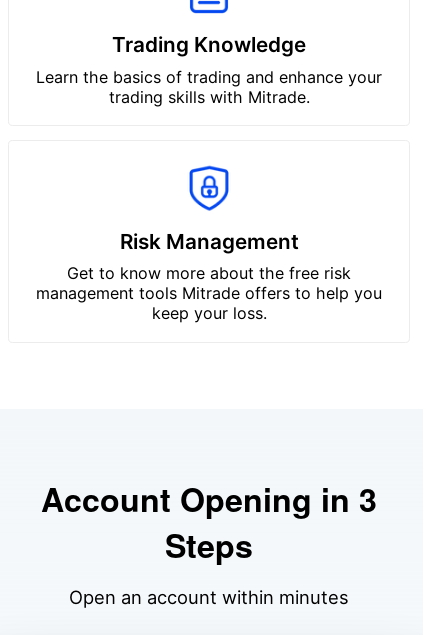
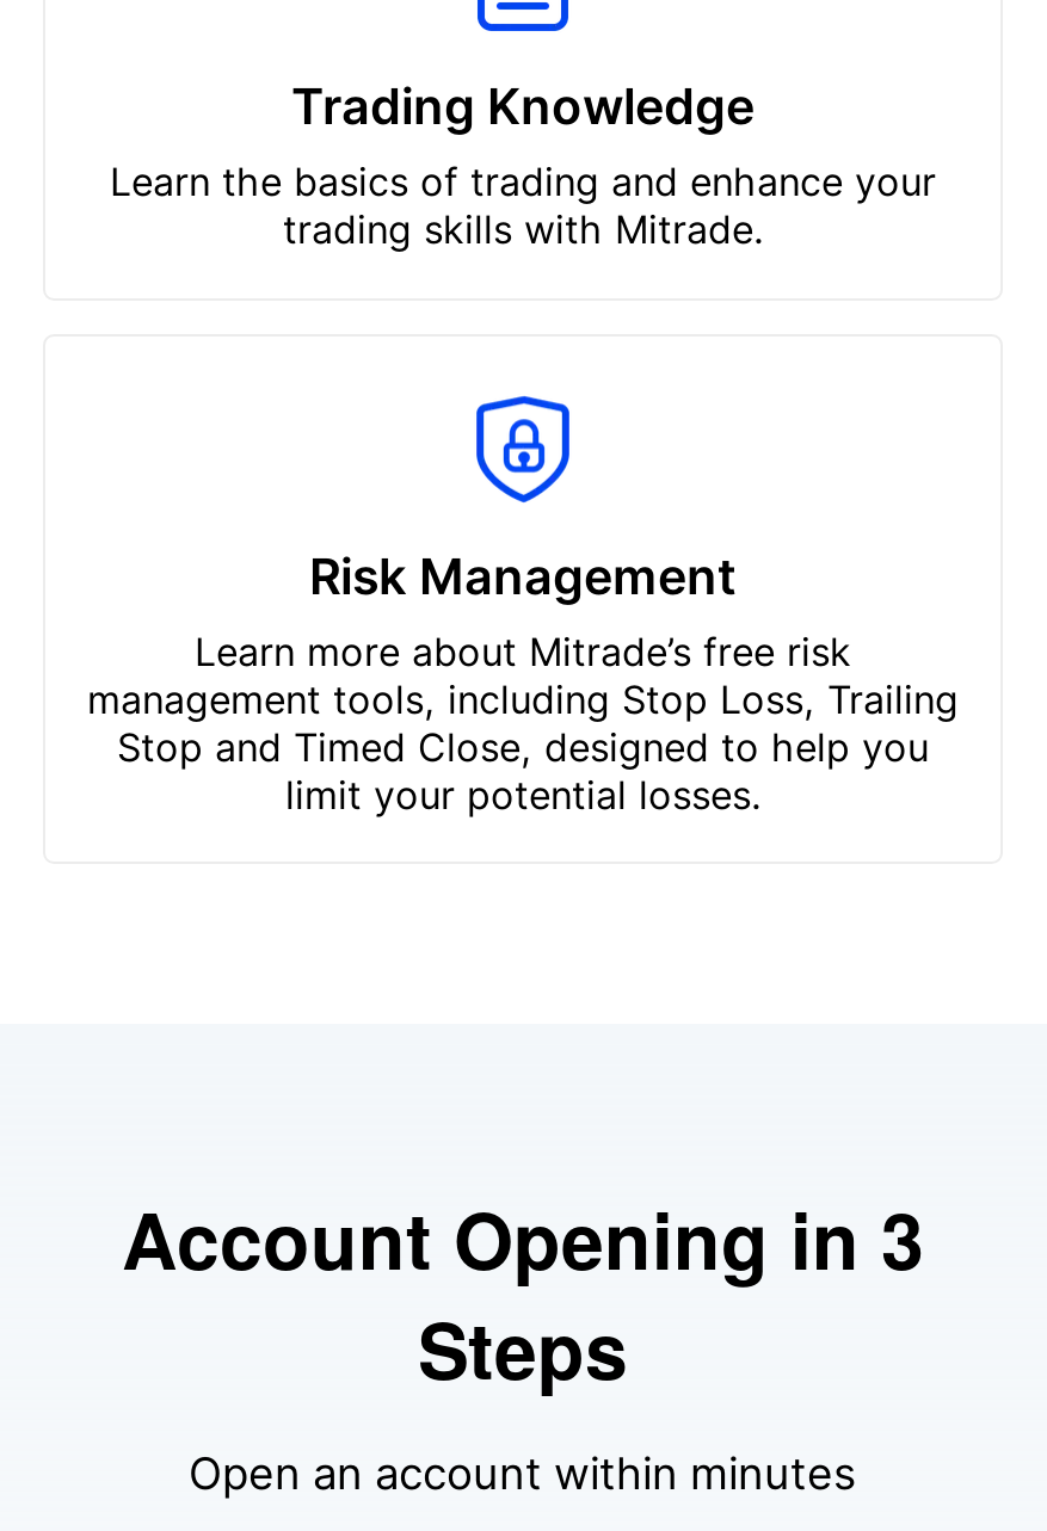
[36,263,382,323] Get to know more about the free risk | management tools Mitrade offers to help you | keep your loss. -> [87,628,959,819] Learn more about Mitrade’s free risk | management tools, including Stop Loss, Trailing | Stop and Timed Close, designed to help you | limit your potential losses.

